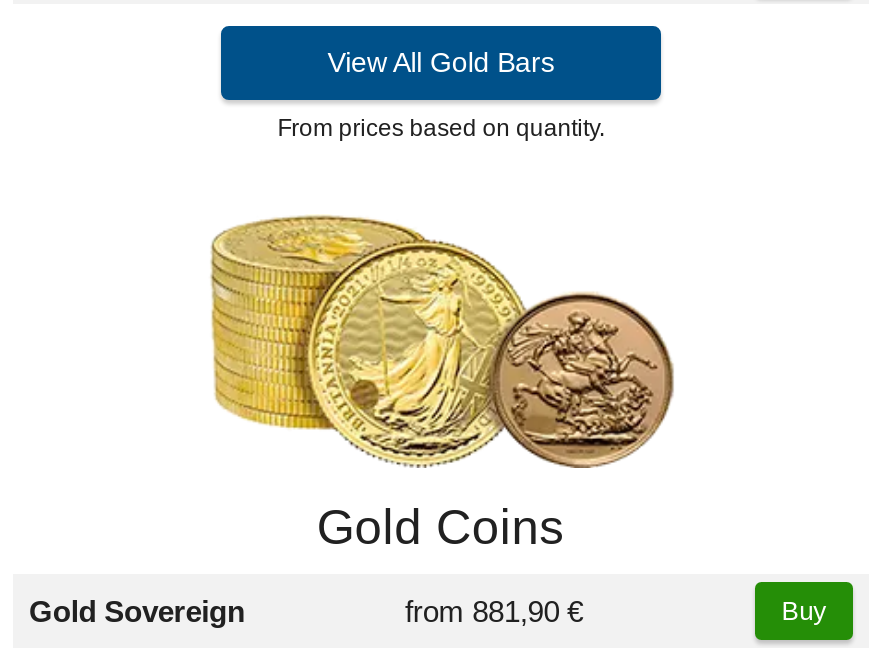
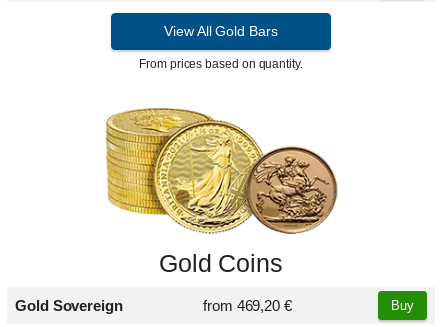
[405,594,583,628] from 881,90 € -> [203,297,292,314] from 469,20 €

